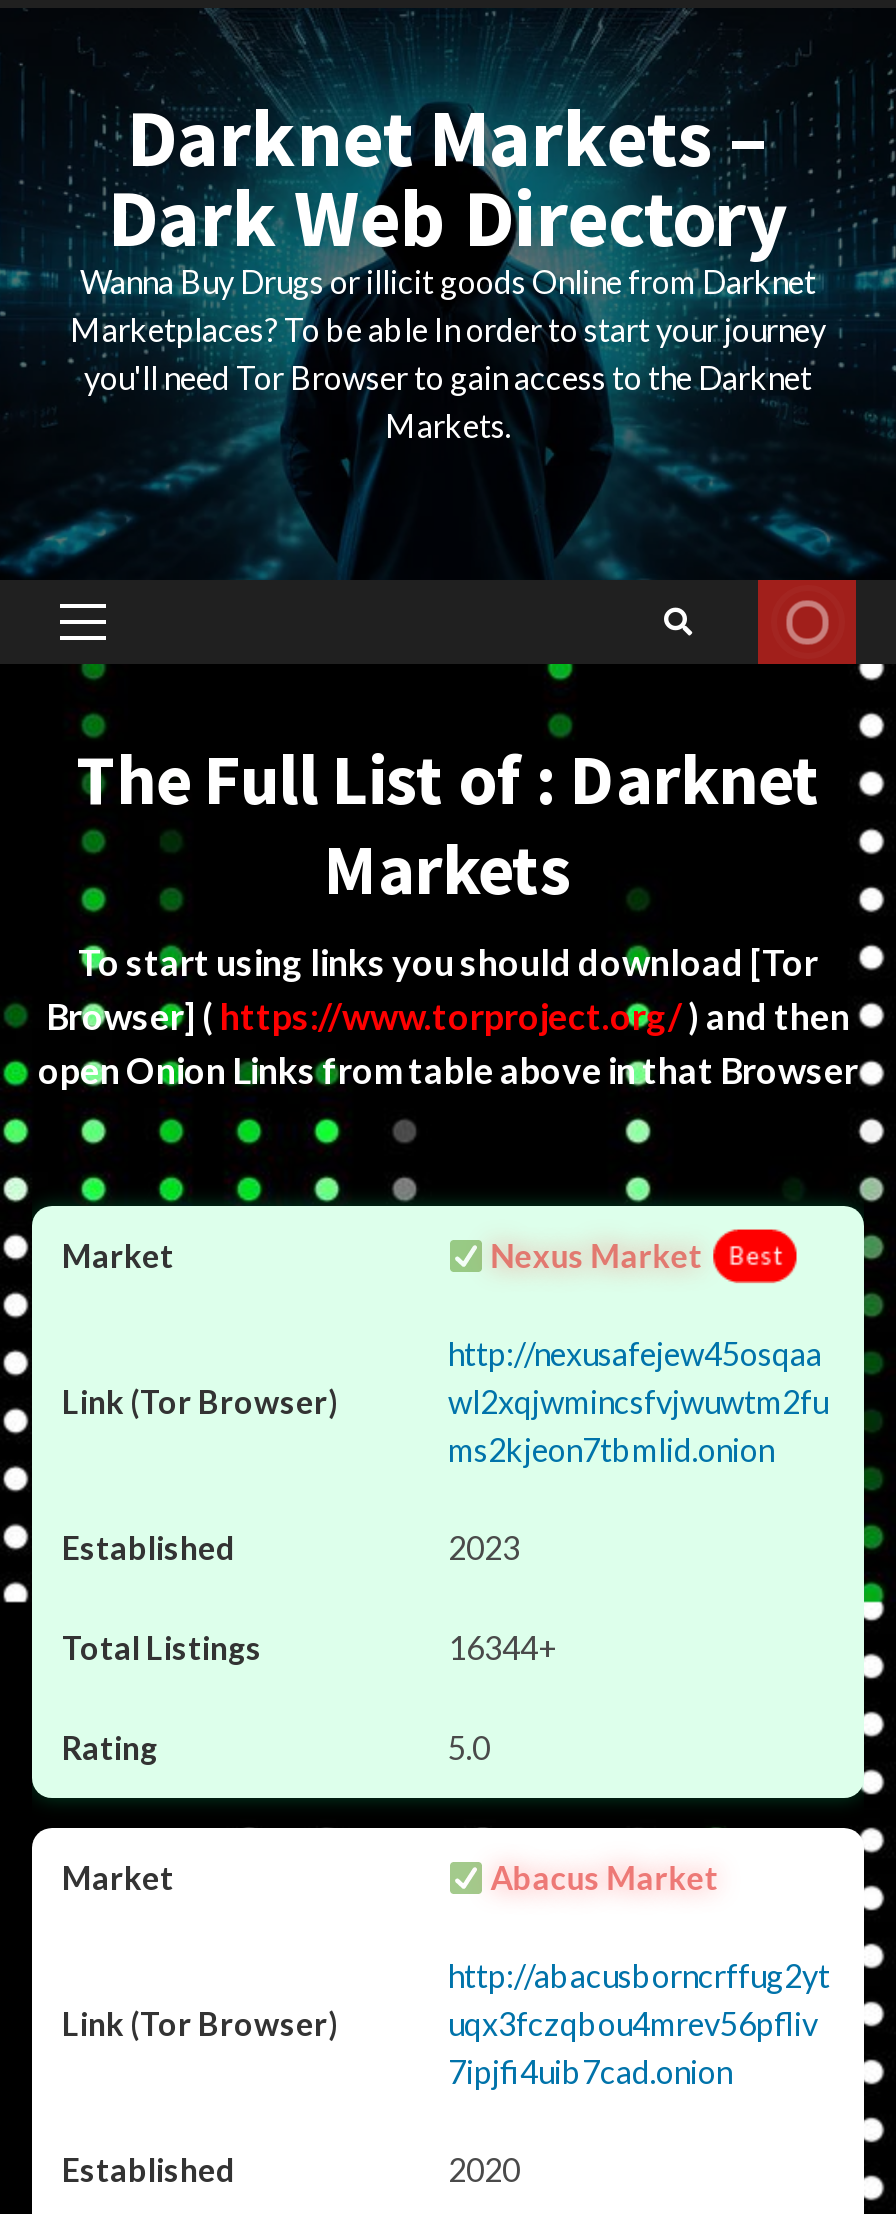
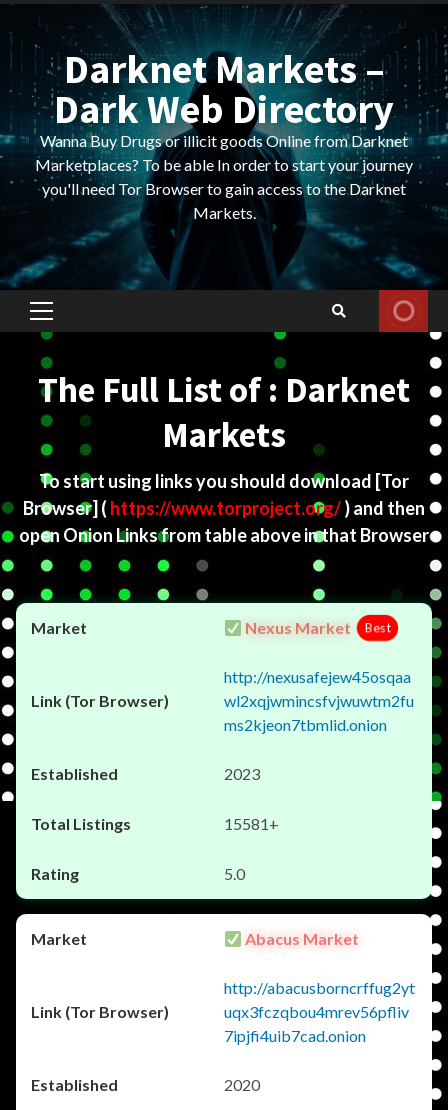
[448,1628,558,1666] 16344+ -> [224,814,279,833] 15581+

